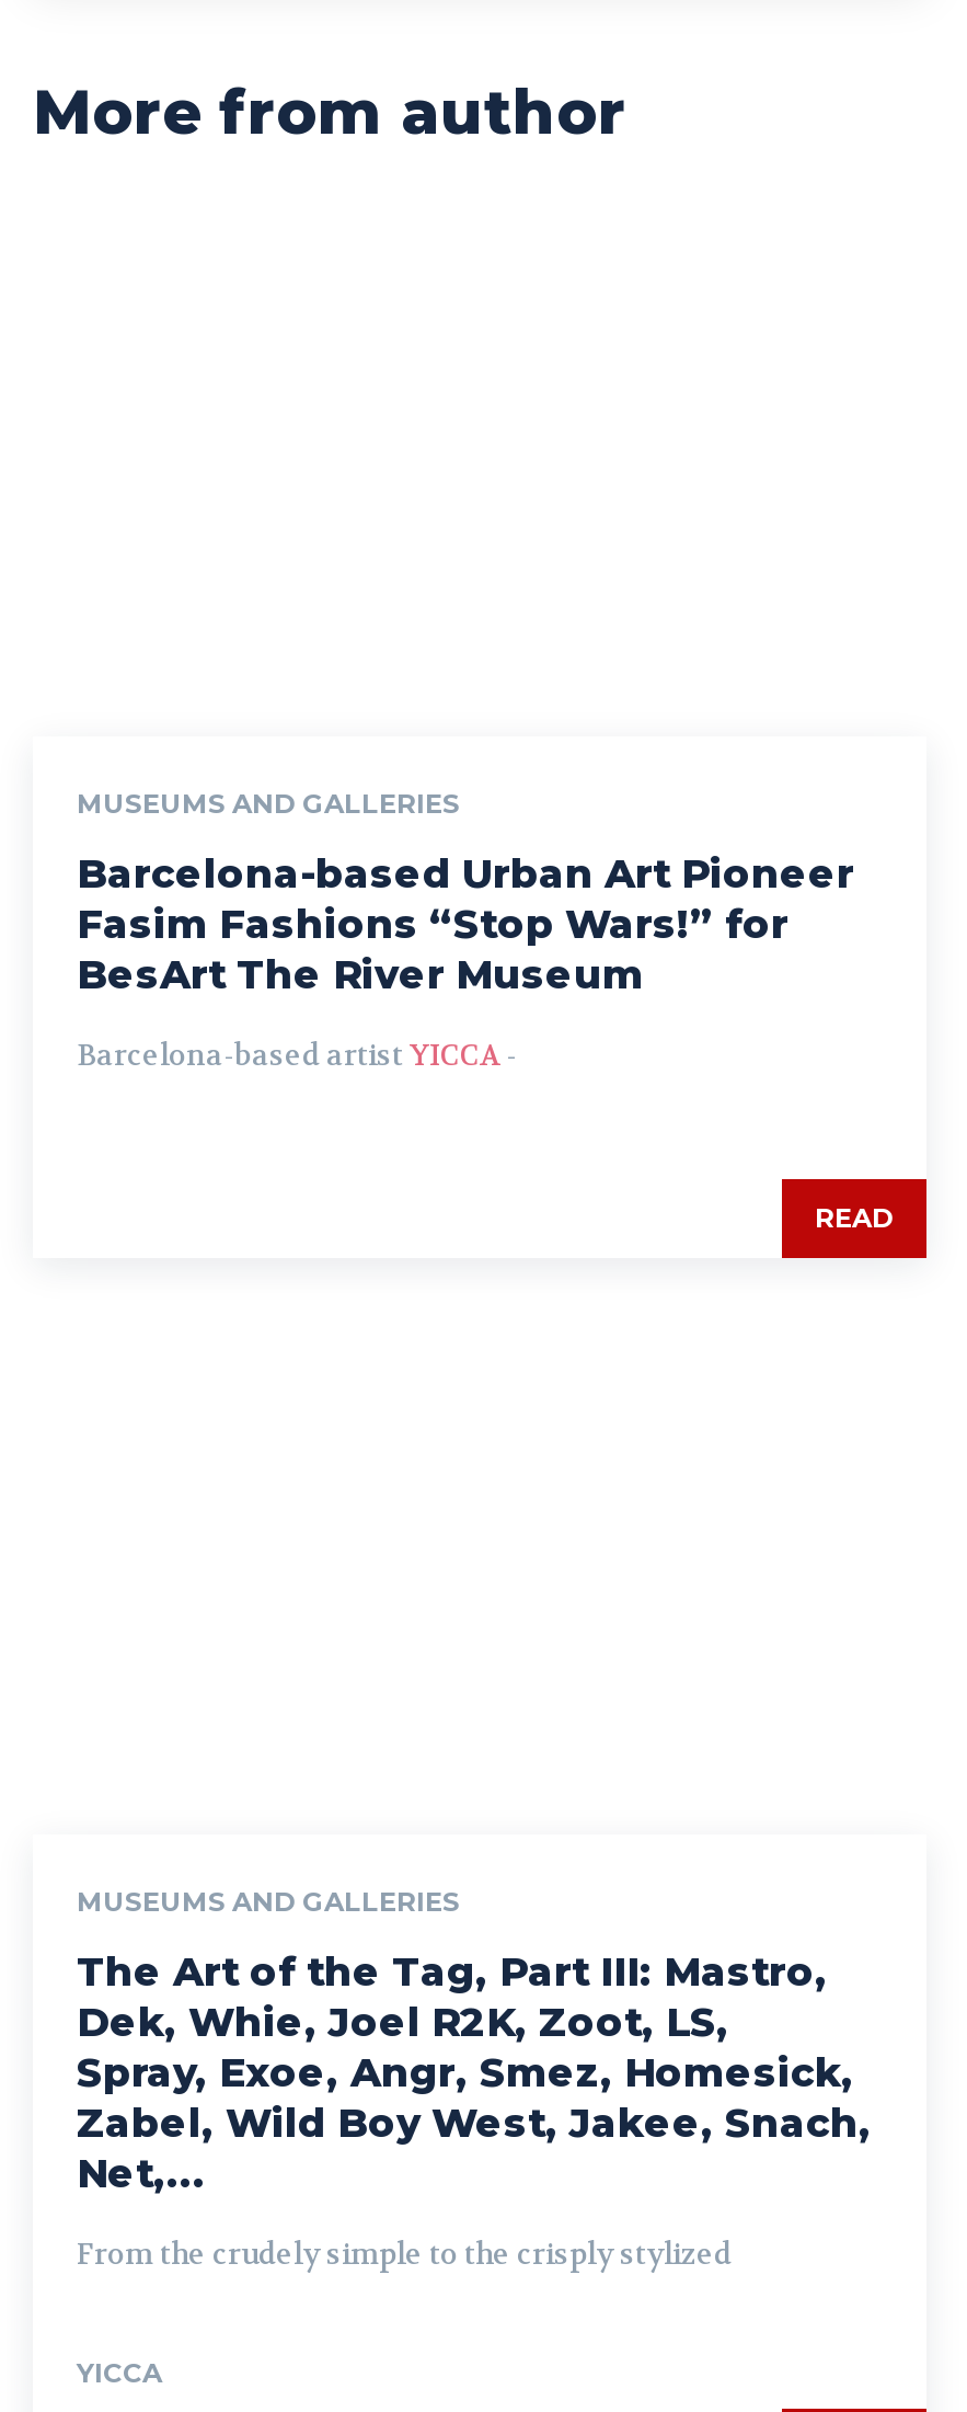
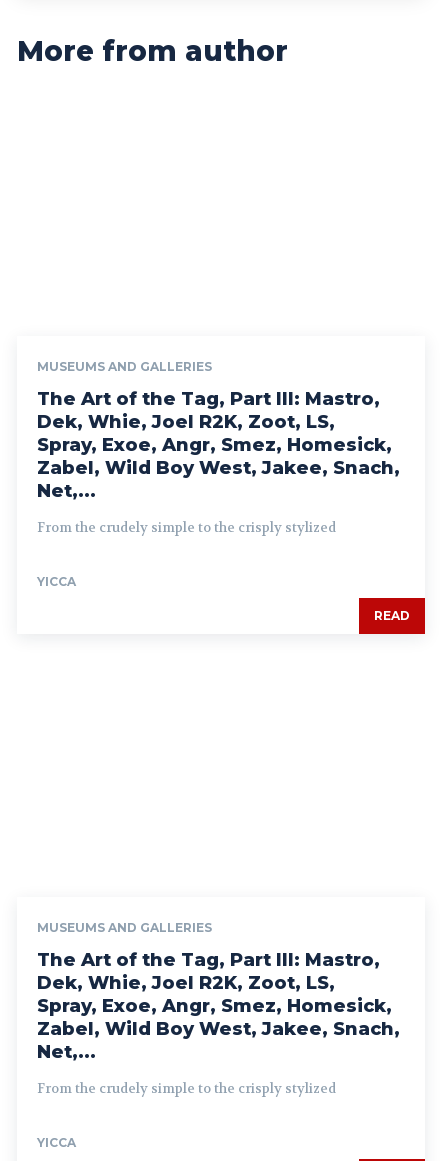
[77,850,854,1074] Barcelona-based Urban Art Pioneer | Fasim Fashions “Stop Wars!” for | BesArt The River Museum | Barcelona-based artist YICCA - -> [37,388,400,589] The Art of the Tag, Part III: Mastro, | Dek, Whie, Joel R2K, Zoot, LS, | Spray, Exoe, Angr, Smez, Homesick, | Zabel, Wild Boy West, Jakee, Snach, | Net,... | From the crudely simple to the crisply stylized | YICCA

